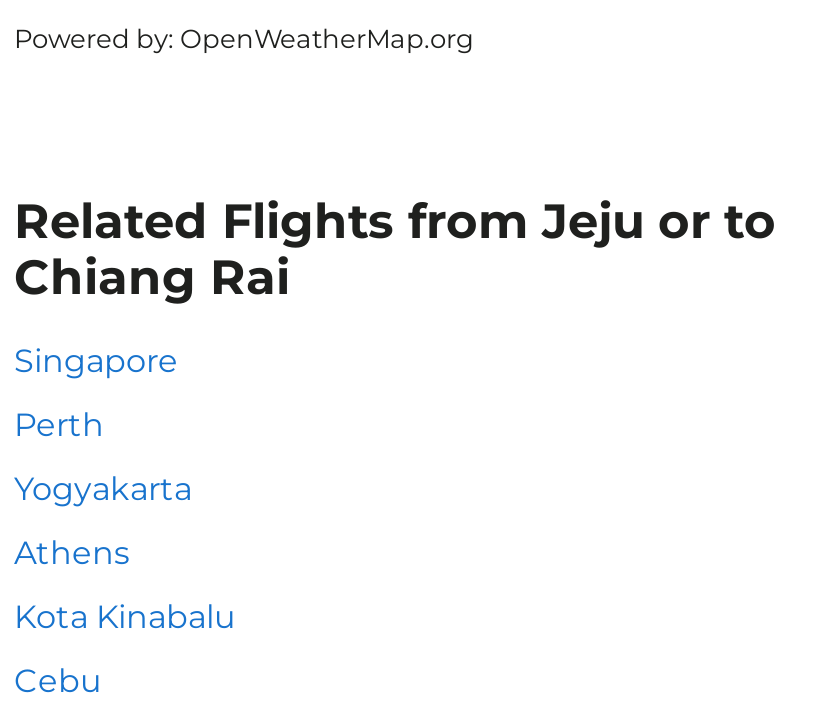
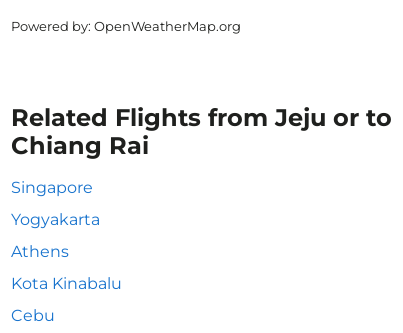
[14,406,104,444] Perth -> none

